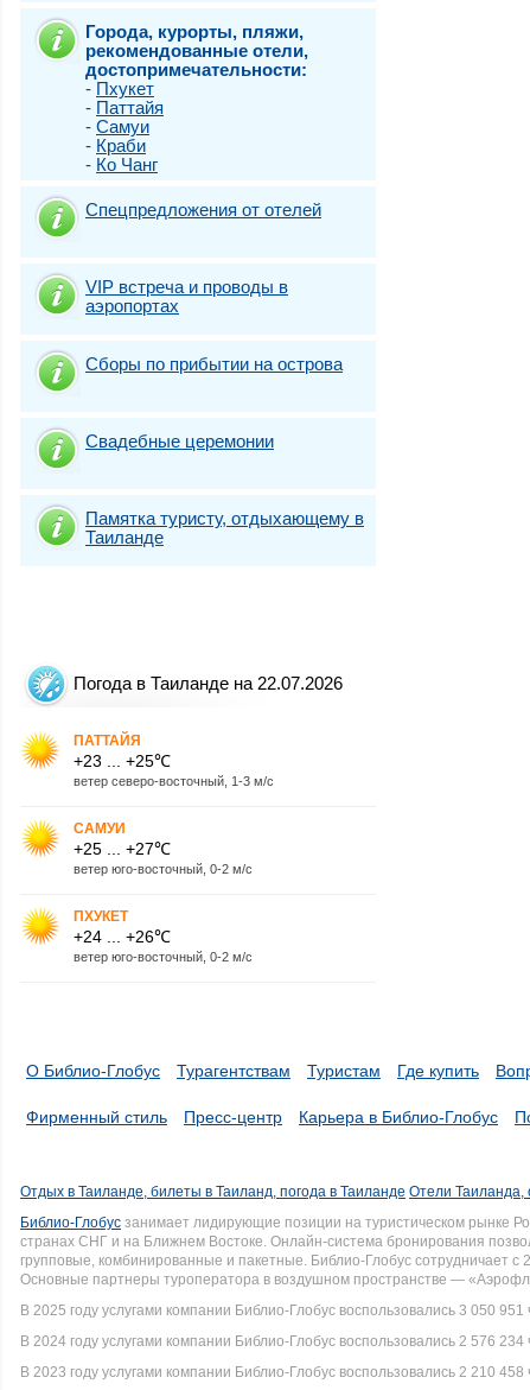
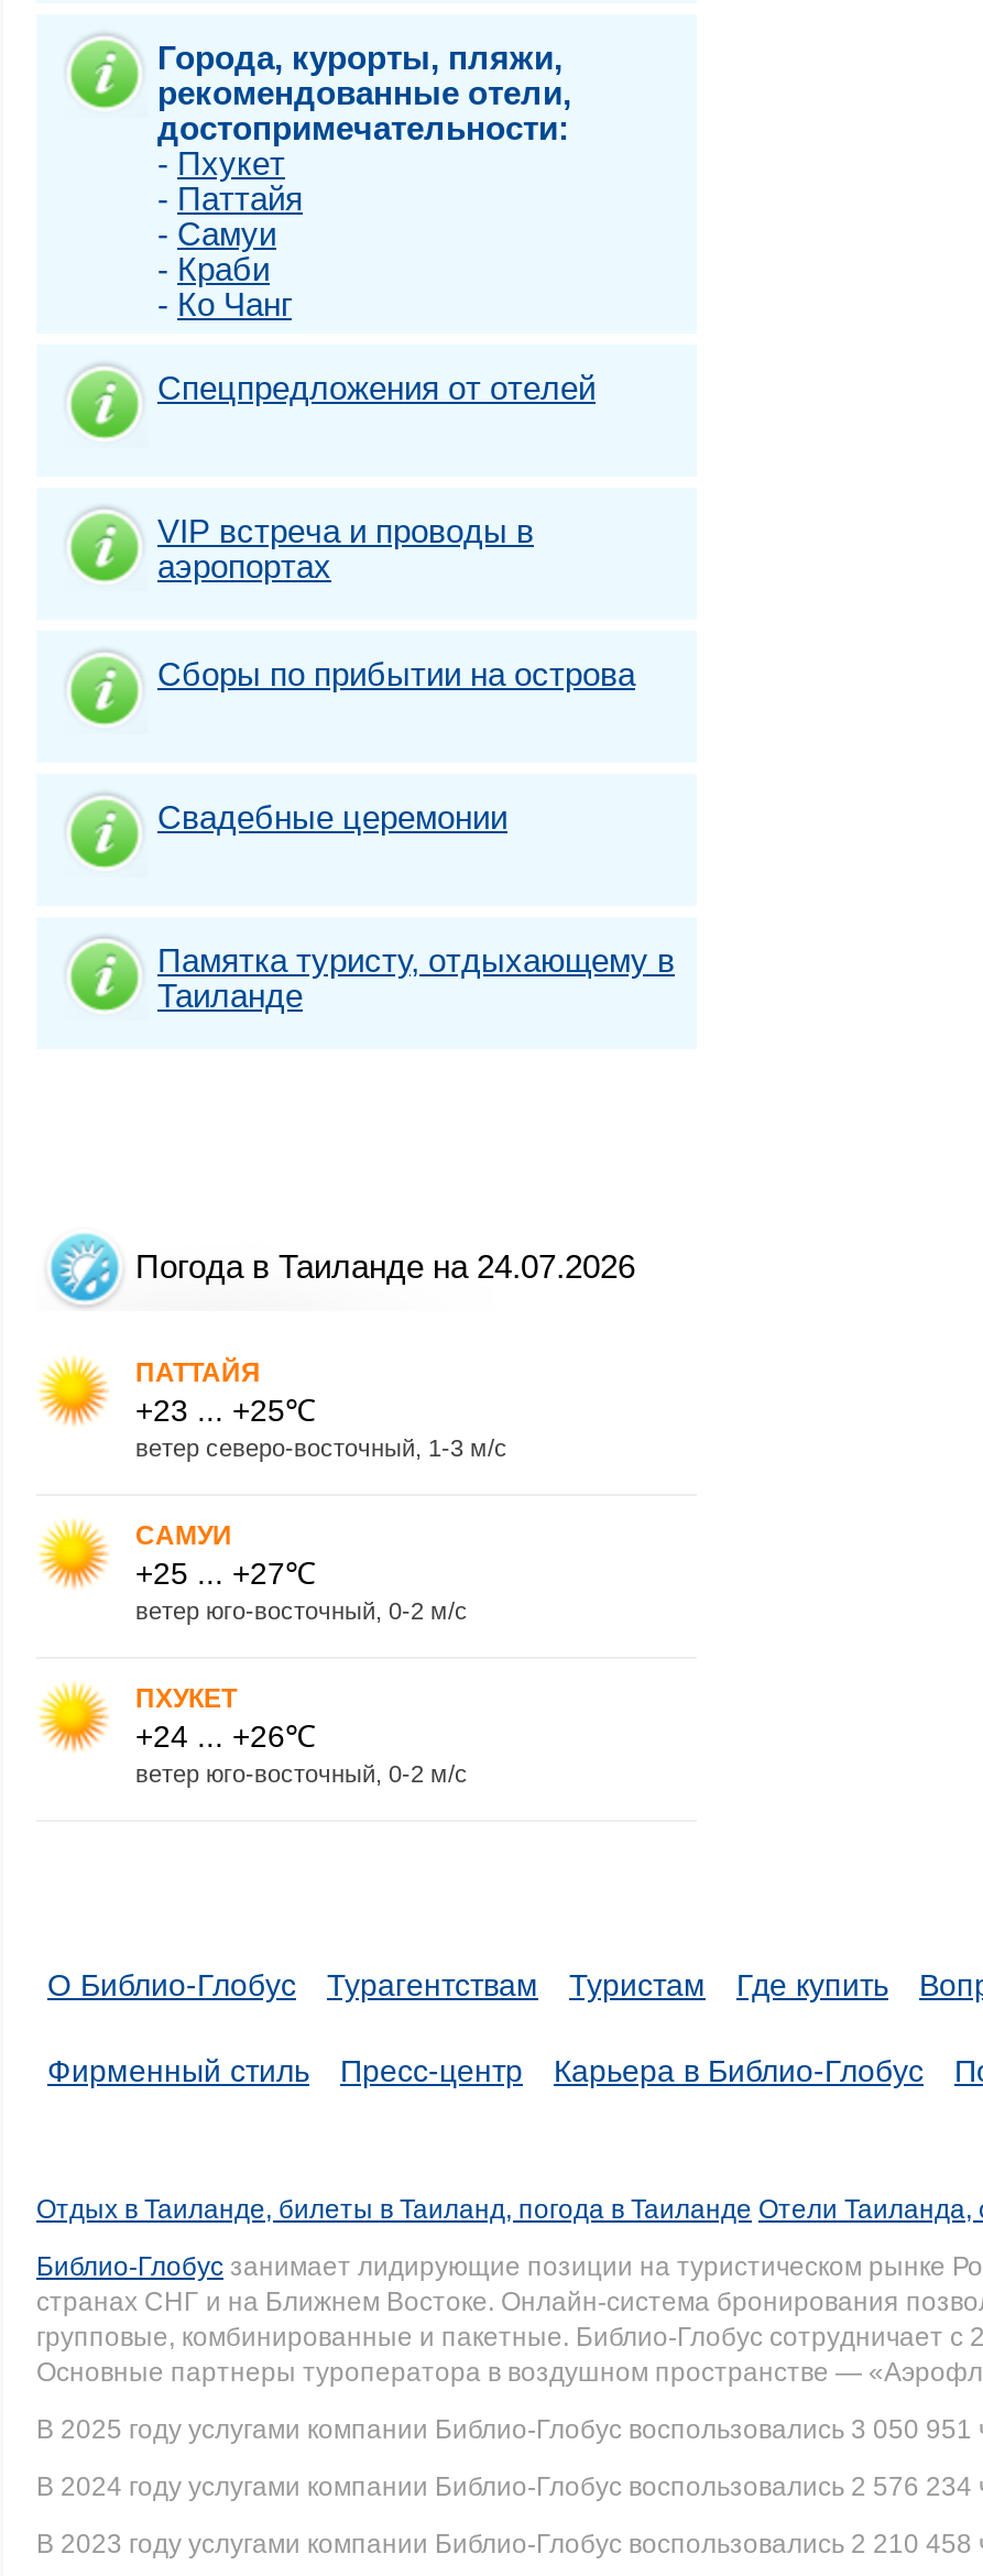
[74,673,343,693] Погода в Таиланде на 22.07.2026 -> [135,1247,635,1285] Погода в Таиланде на 24.07.2026

